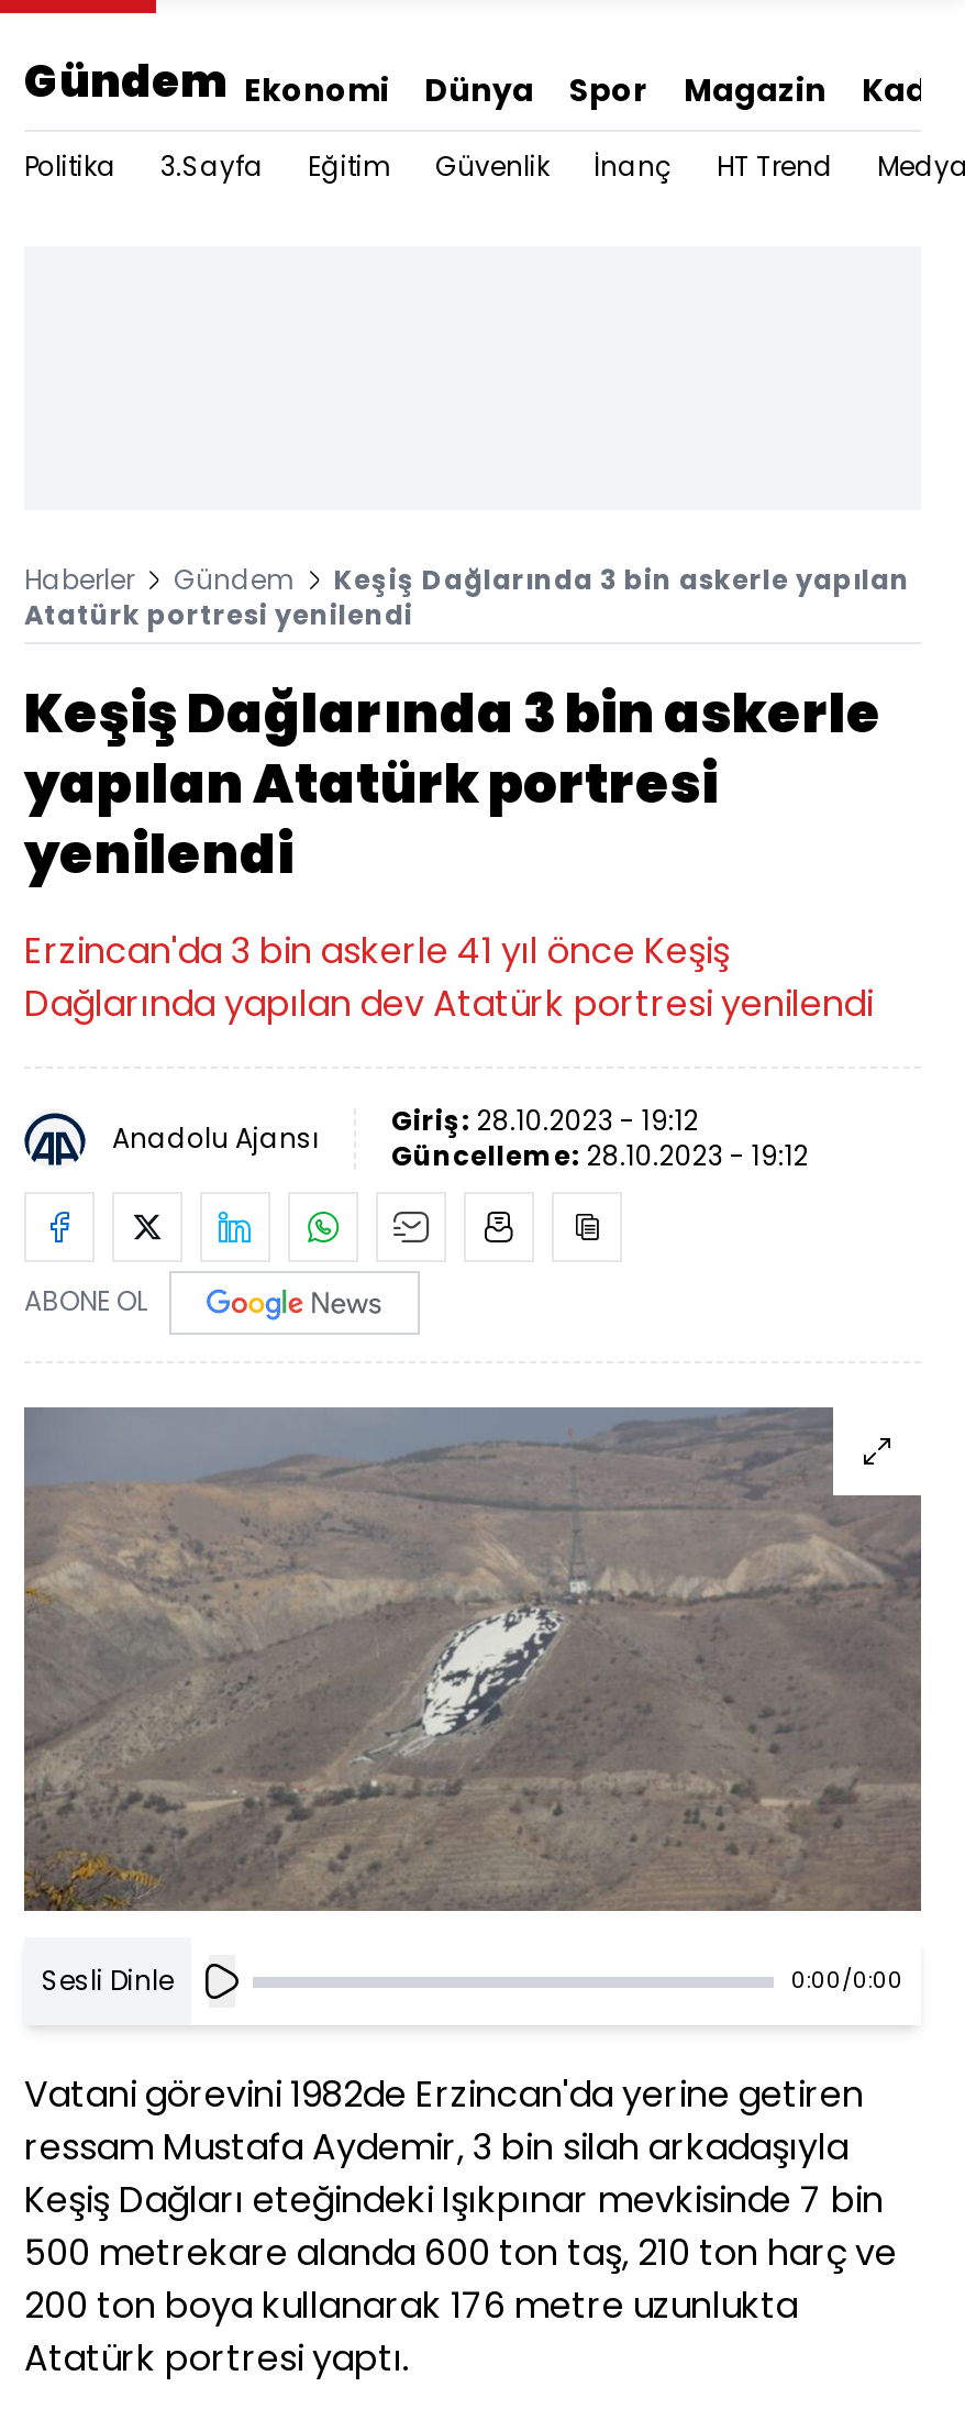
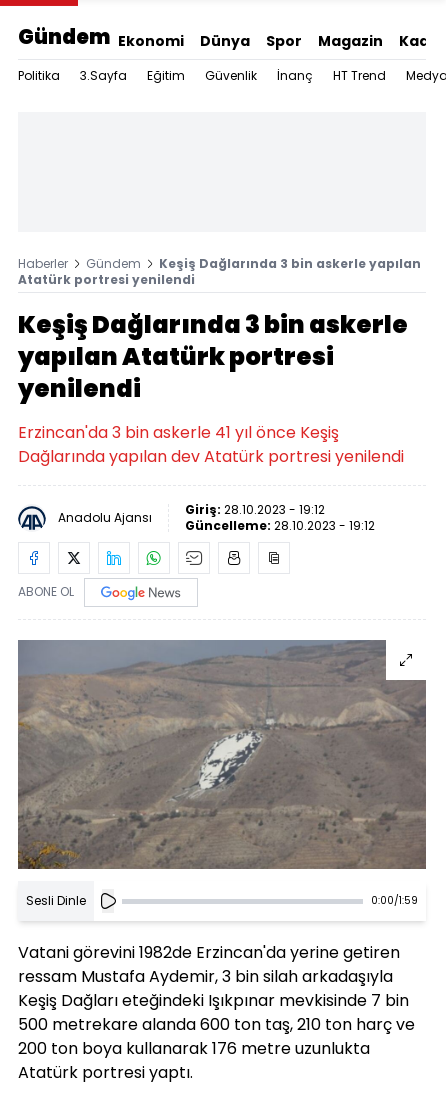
[791,1965,903,1998] 0:00/0:00 -> [371,893,418,908] 0:00/1:59

